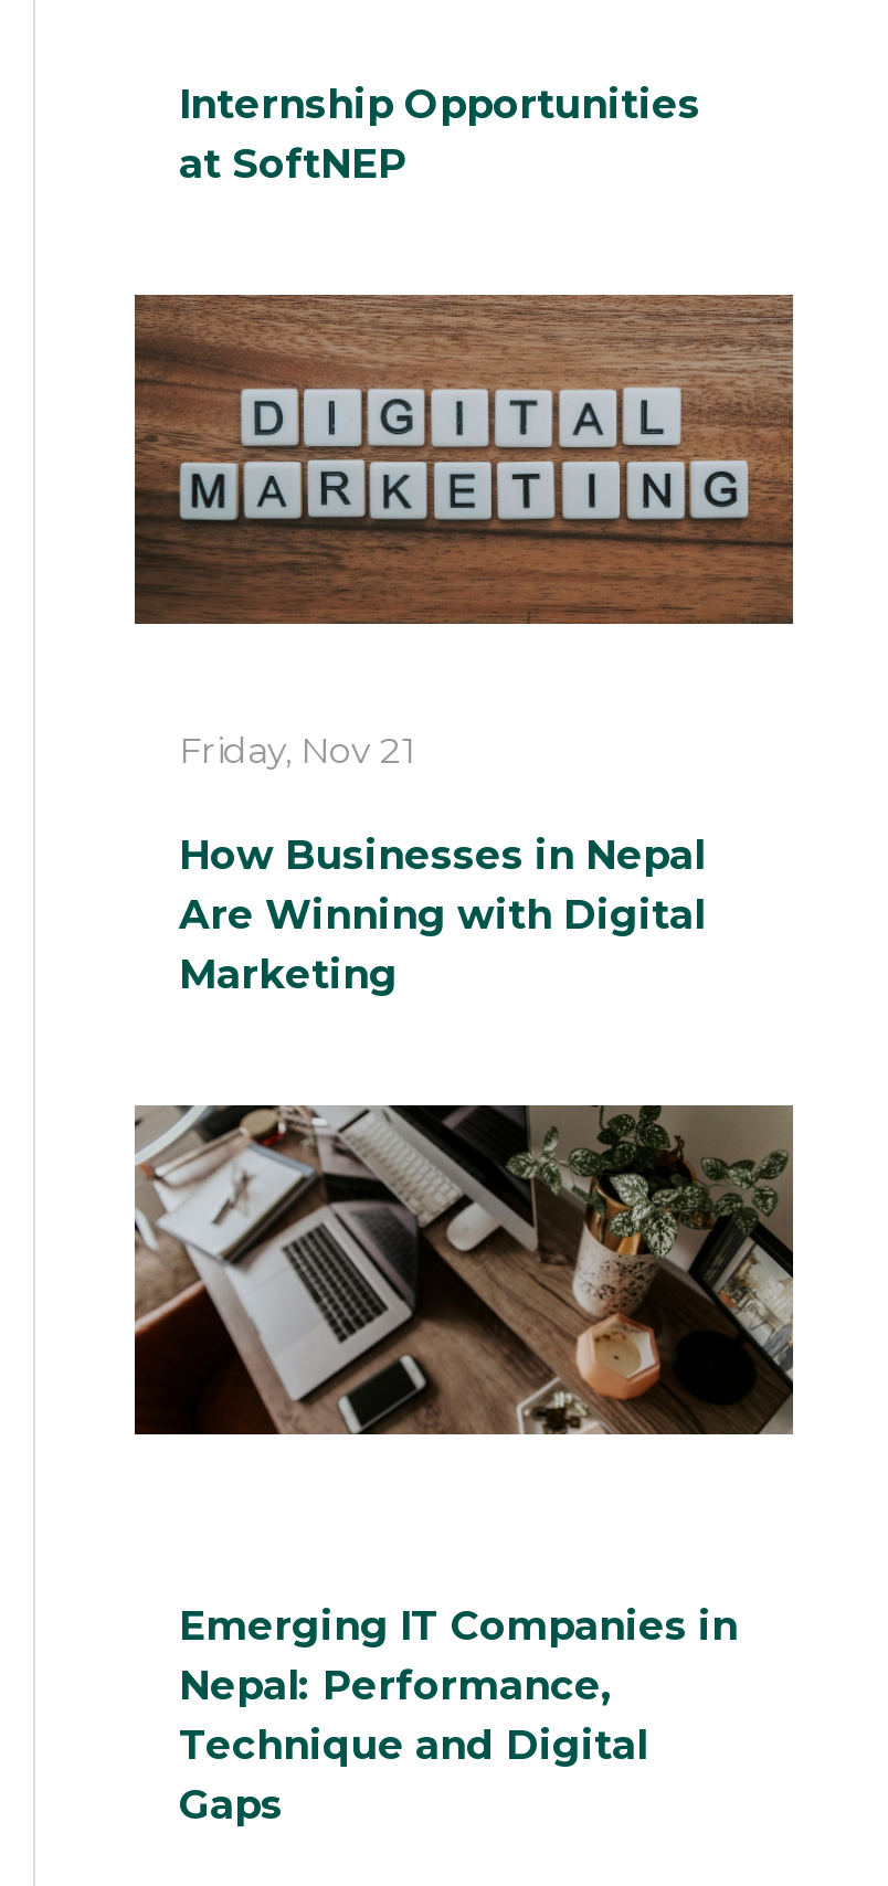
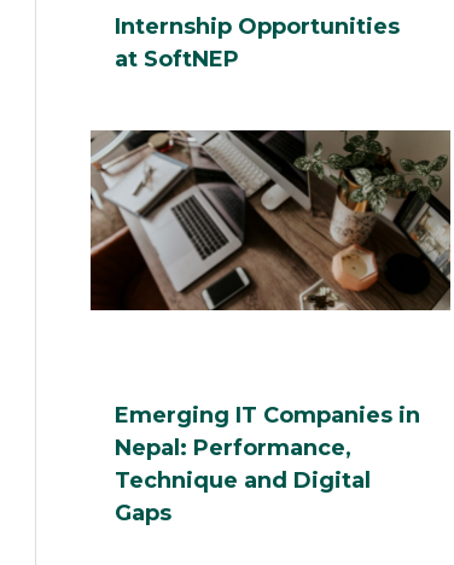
[135,293,795,624] [image] -> none
[179,729,705,999] Friday, Nov 21 | How Businesses in Nepal | Are Winning with Digital | Marketing -> none

